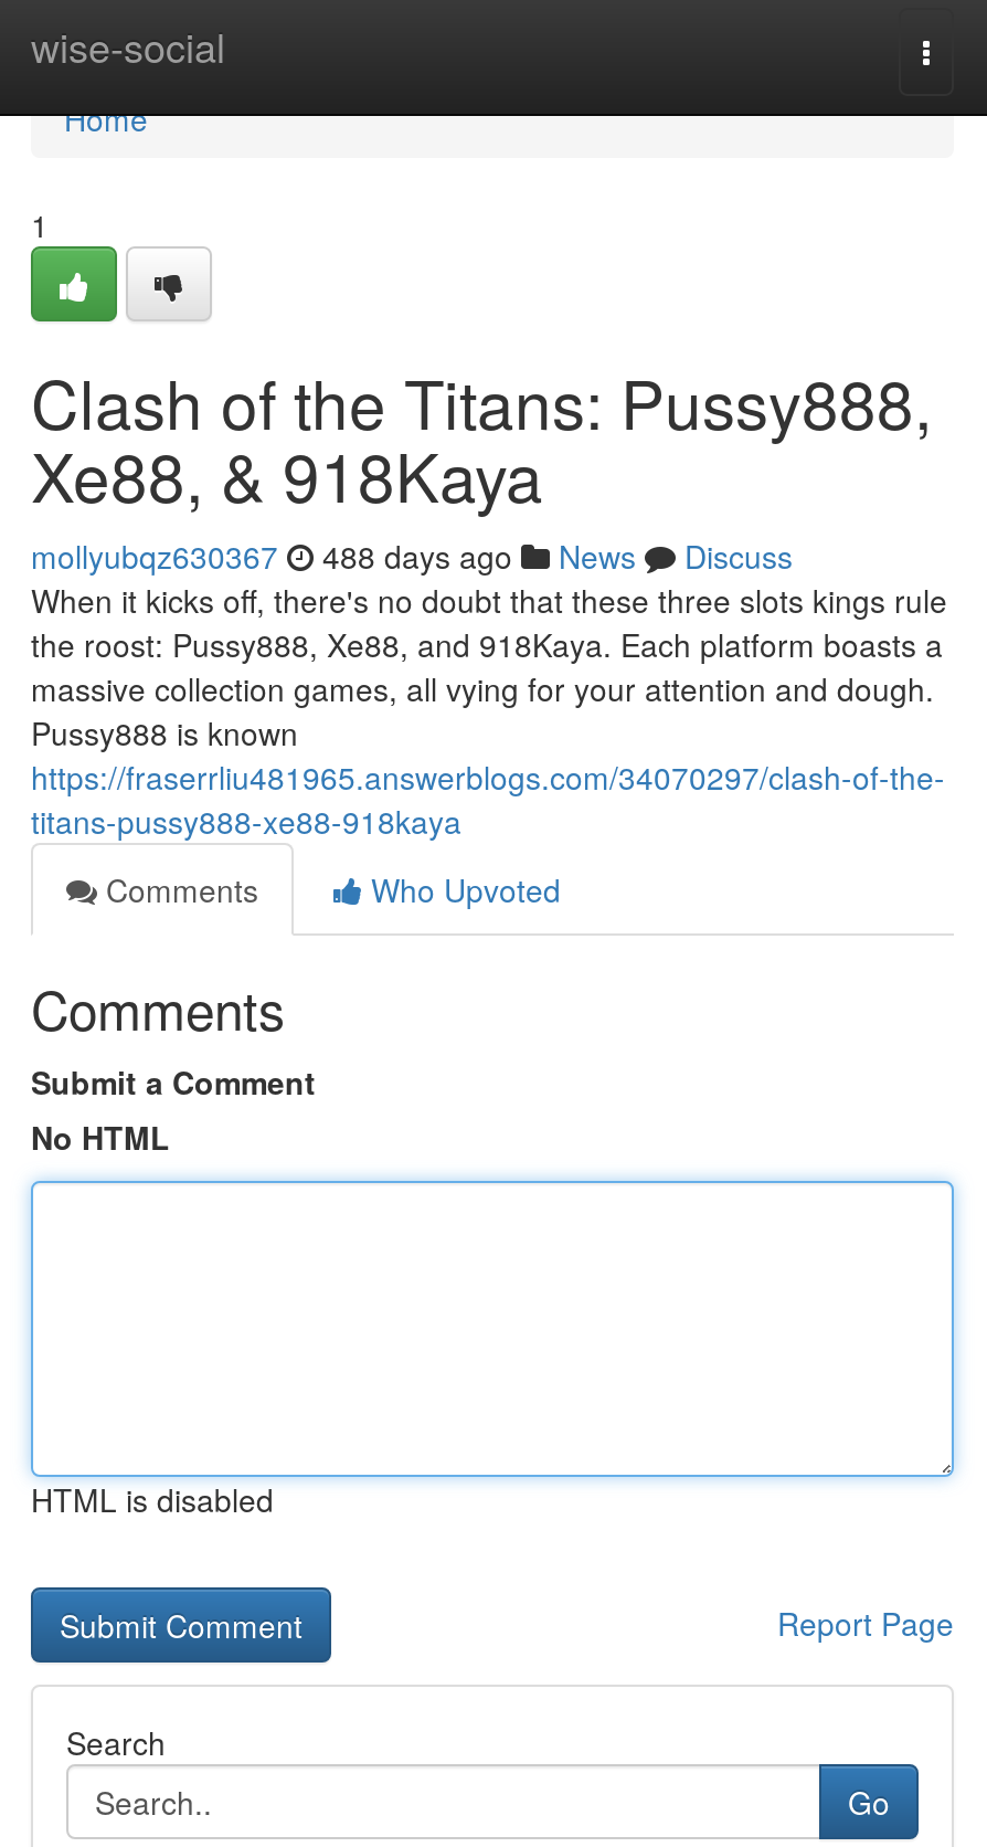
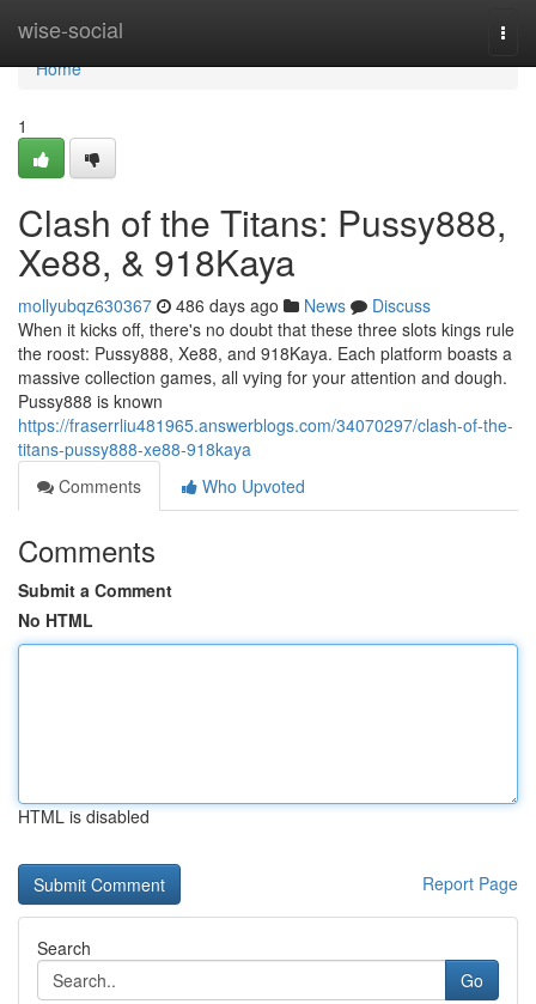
[31,534,793,578] mollyubqz630367 488 days ago News Discuss -> [18,293,431,317] mollyubqz630367 486 days ago News Discuss

